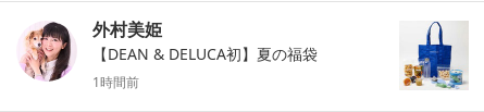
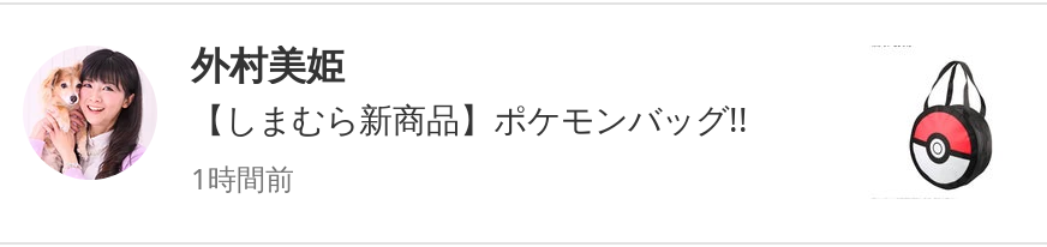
[401,21,469,90] [image] -> [878,48,1019,197] [image]
[92,44,318,64] 【DEAN & DELUCA初】夏の福袋 -> [191,96,748,142] 【しまむら新商品】ポケモンバッグ!!

